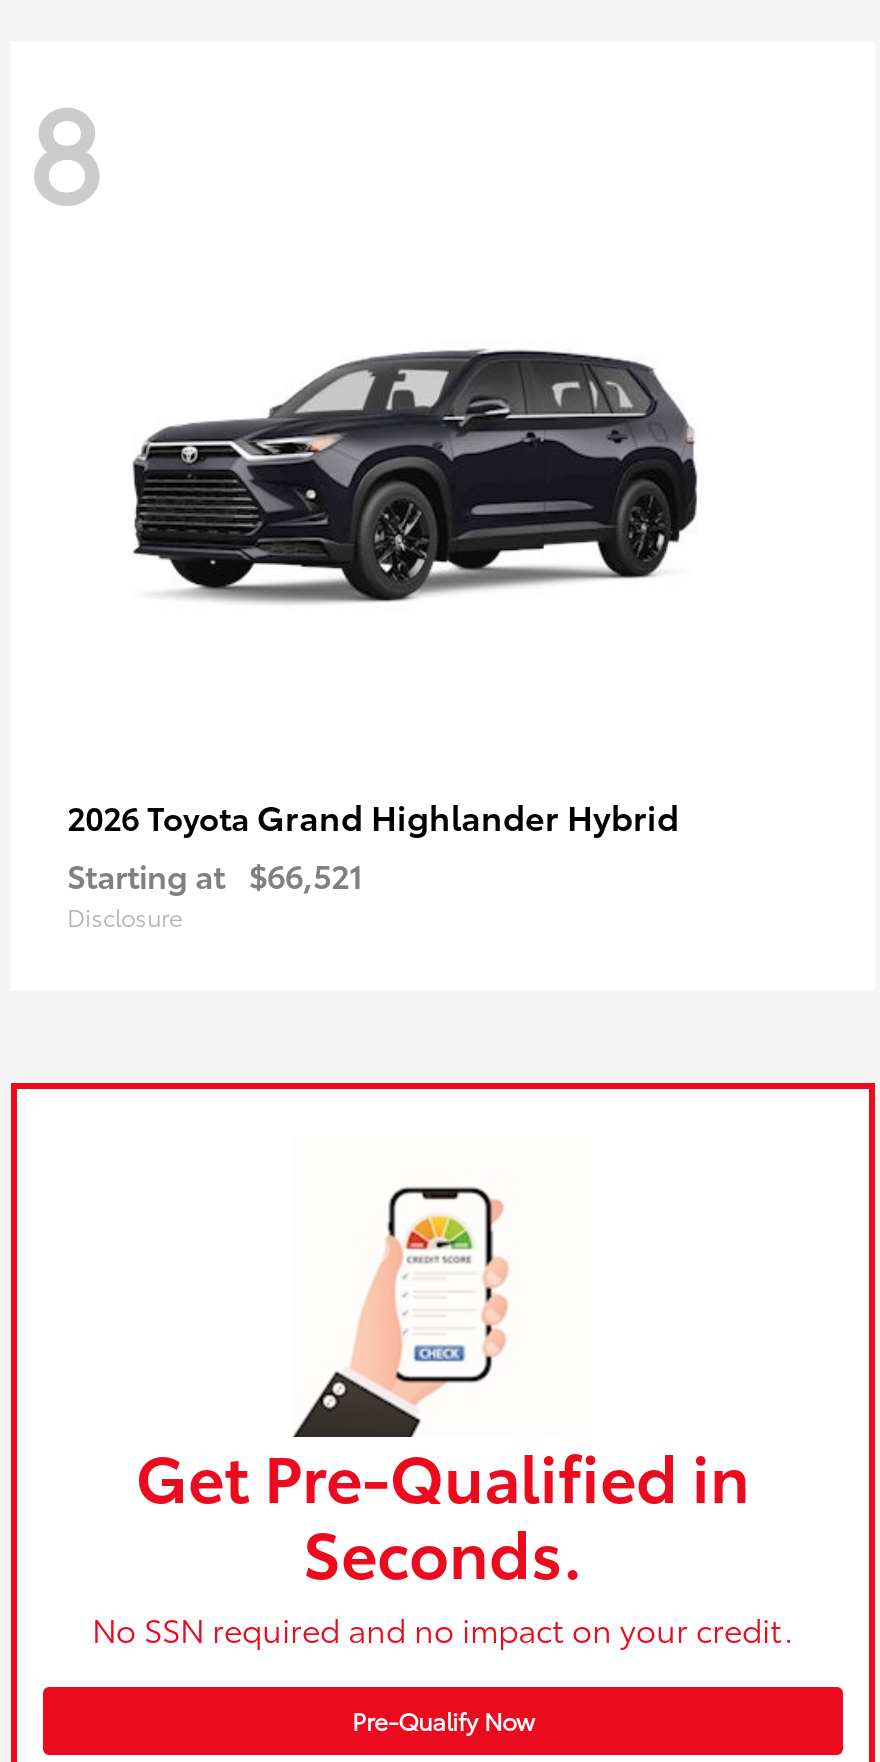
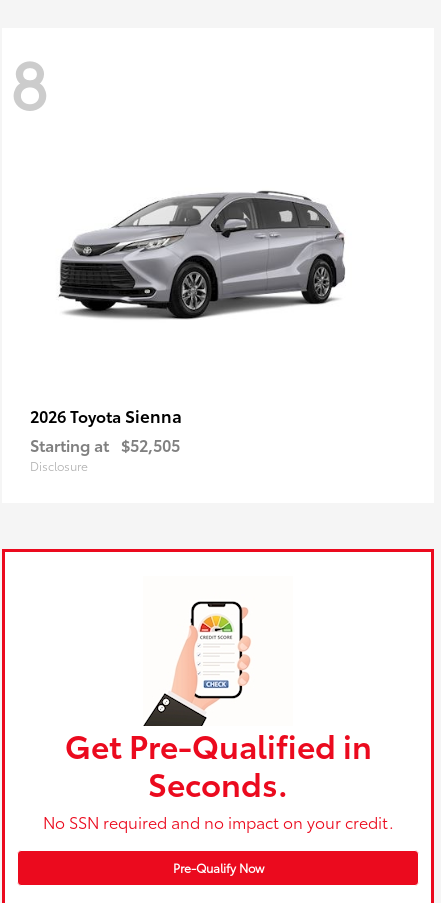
[125,349,699,623] [image] -> [58,183,346,320] [image]
[67,791,679,897] 2026 Toyota Grand Highlander Hybrid | Starting at $66,521 -> [30,403,182,456] 2026 Toyota Sienna | Starting at $52,505

